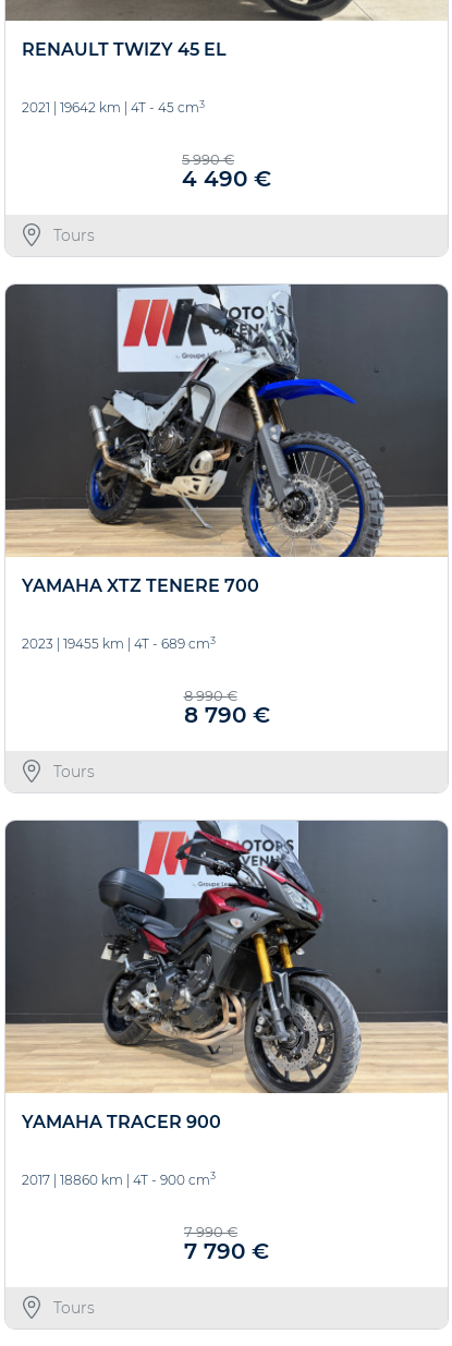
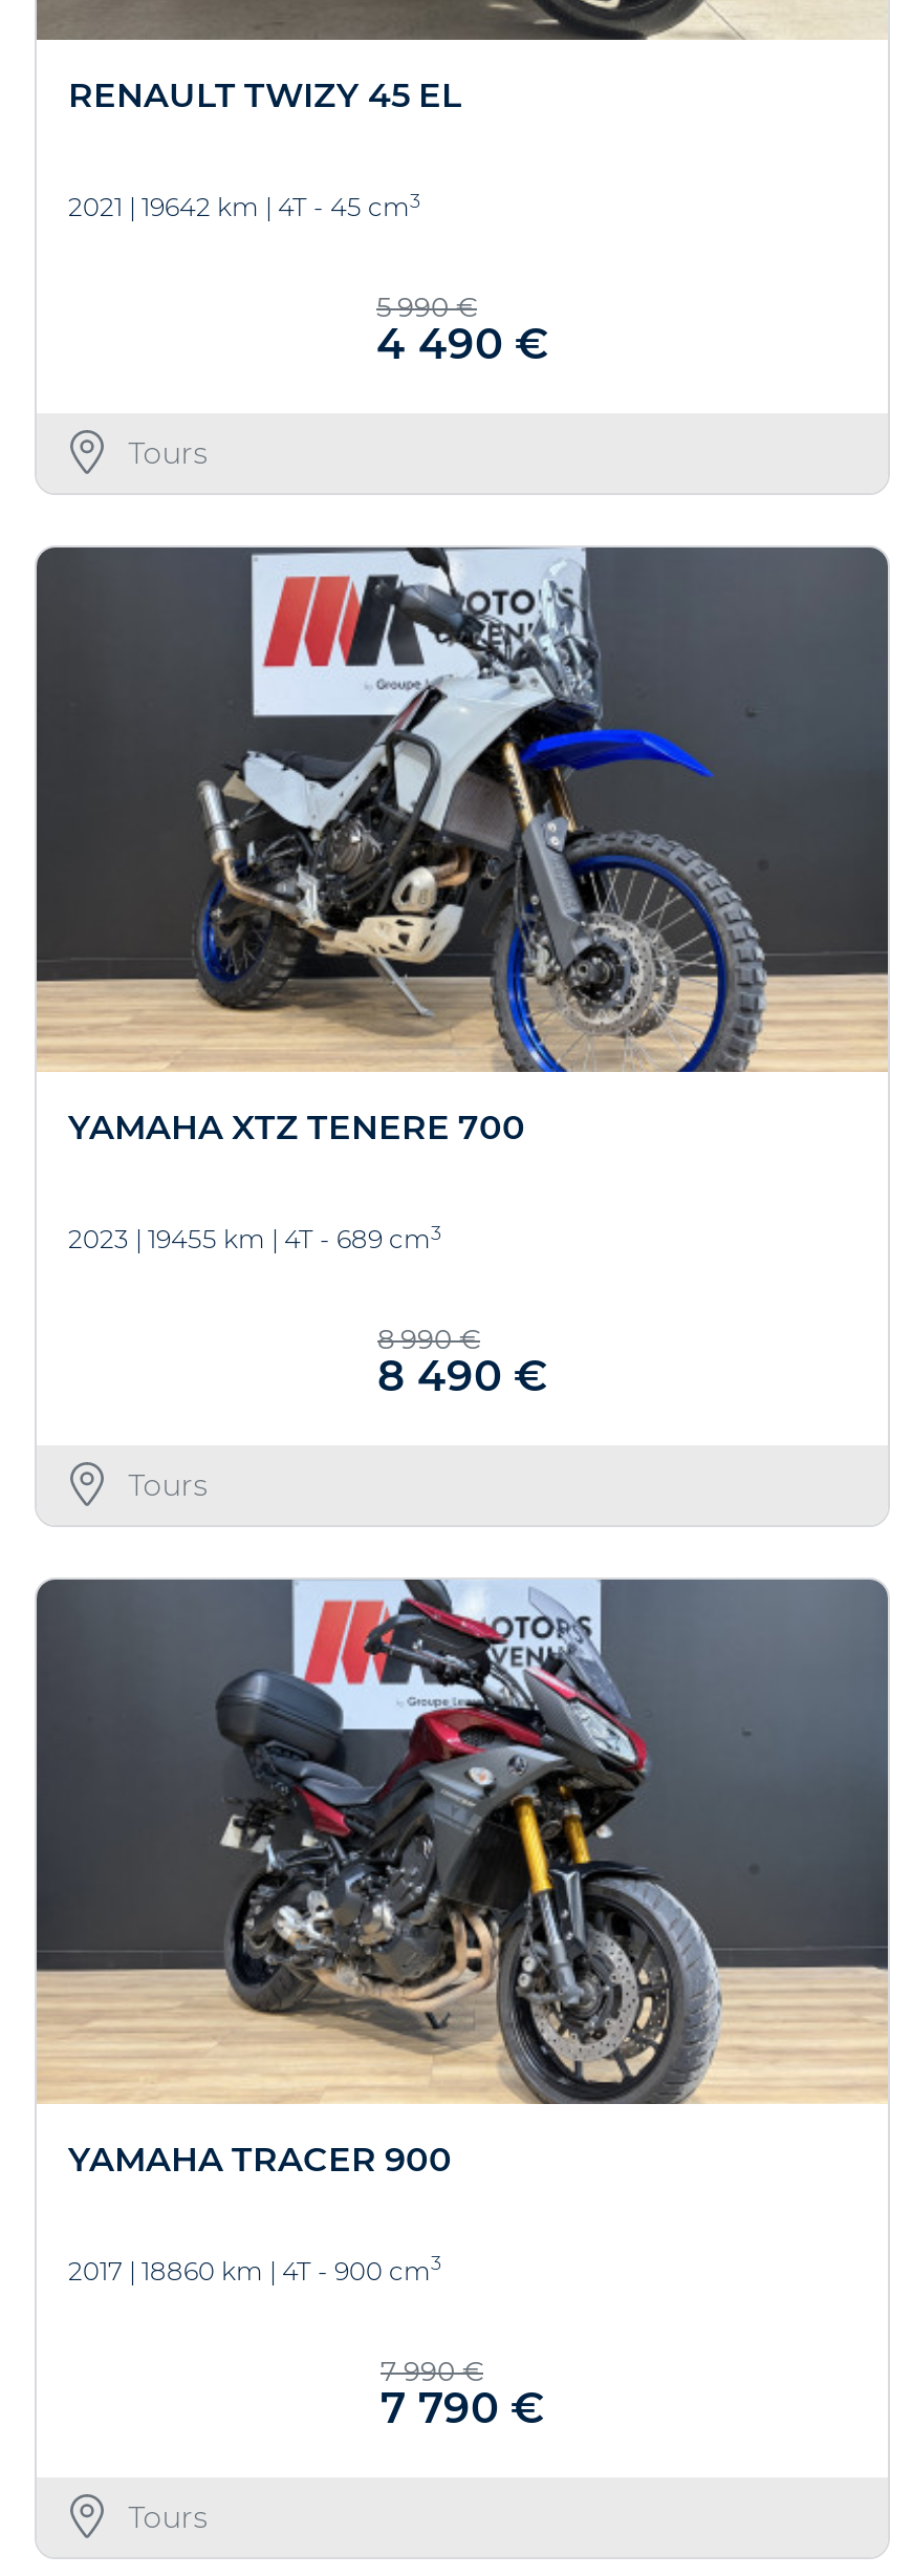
[184,702,270,728] 8 790 € -> [377,1351,547,1401] 8 490 €

